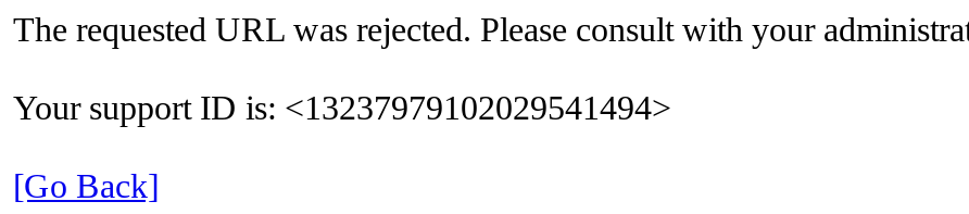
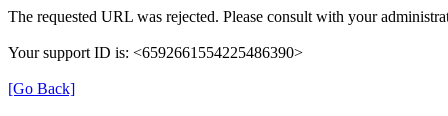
[13,89,671,126] Your support ID is: <13237979102029541494> -> [8,44,303,61] Your support ID is: <6592661554225486390>

